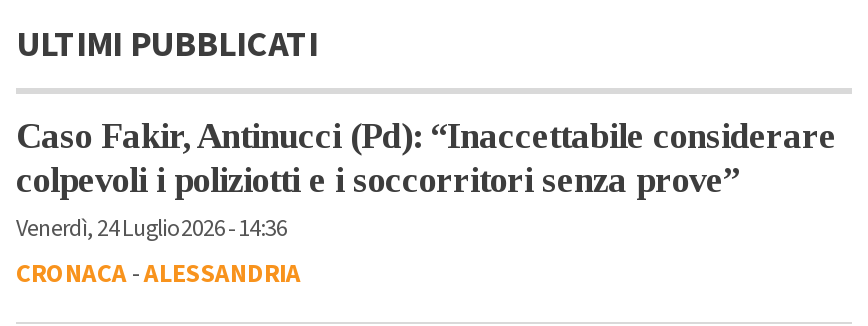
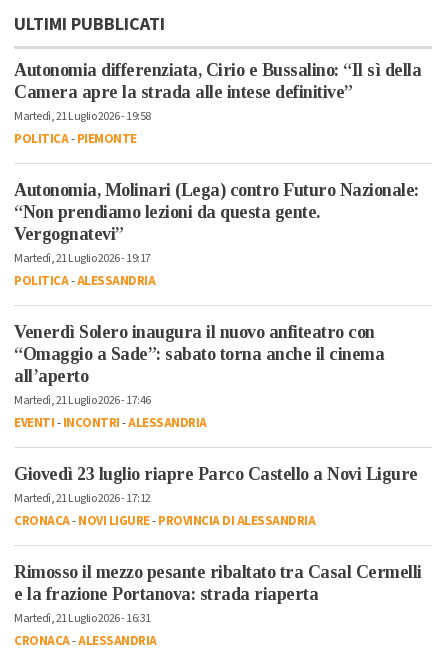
[16,116,836,246] Caso Fakir, Antinucci (Pd): “Inaccettabile considerare | colpevoli i poliziotti e i soccorritori senza prove” | Venerdì, 24 Luglio 2026 - 14:36 -> [14,60,421,627] Autonomia differenziata, Cirio e Bussalino: “Il sì della | Camera apre la strada alle intese definitive” | Martedì, 21 Luglio 2026 - 19:58 | POLITICA-PIEMONTE | Autonomia, Molinari (Lega) contro Futuro Nazionale: | “Non prendiamo lezioni da questa gente. | Vergognatevi” | Martedì, 21 Luglio 2026 - 19:17 | POLITICA-ALESSANDRIA | Venerdì Solero inaugura il nuovo anfiteatro con | “Omaggio a Sade”: sabato torna anche il cinema | all’aperto | Martedì, 21 Luglio 2026 - 17:46 | EVENTI-INCONTRI-ALESSANDRIA | Giovedì 23 luglio riapre Parco Castello a Novi Ligure | Martedì, 21 Luglio 2026 - 17:12 | CRONACA-NOVI LIGURE-PROVINCIA DI ALESSANDRIA | Rimosso il mezzo pesante ribaltato tra Casal Cermelli | e la frazione Portanova: strada riaperta | Martedì, 21 Luglio 2026 - 16:31

